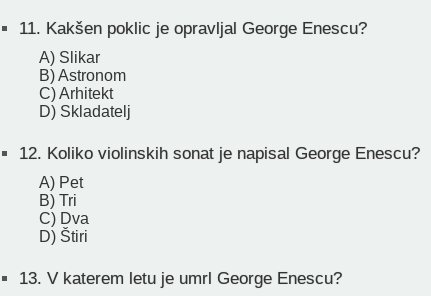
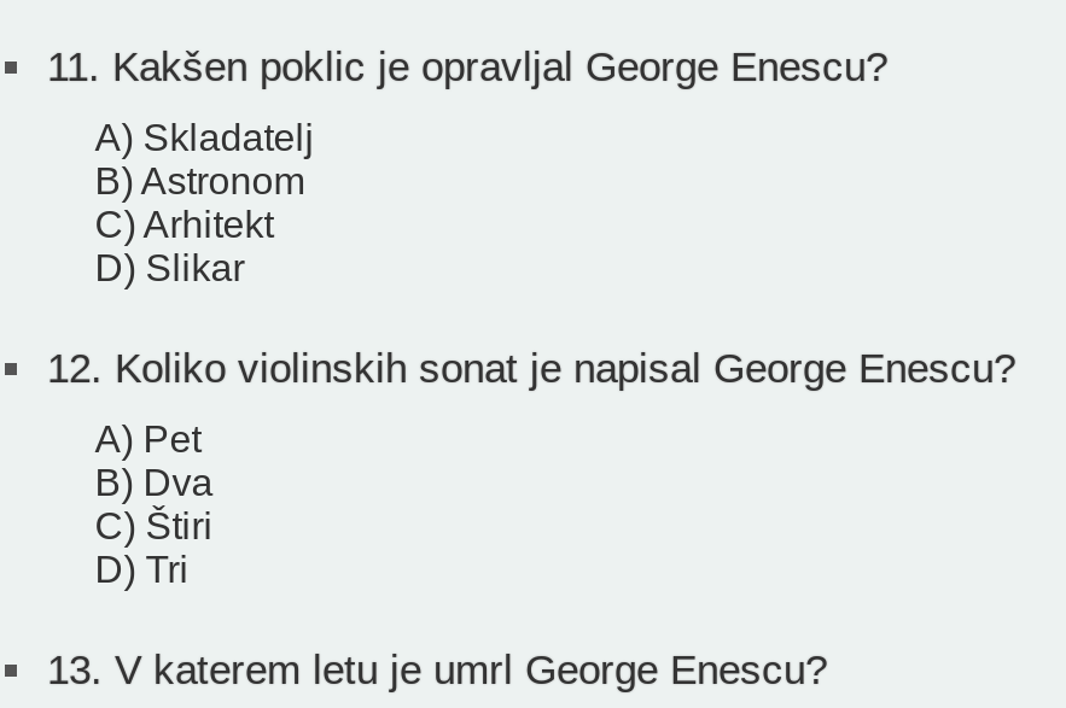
[39,49,100,66] A) Slikar -> [95,117,315,158] A) Skladatelj
[39,103,131,120] D) Skladatelj -> [95,248,245,289] D) Slikar
[39,192,77,209] B) Tri -> [95,463,213,504] B) Dva
[39,210,89,227] C) Dva -> [95,506,213,547] C) Štiri
[39,228,88,245] D) Štiri -> [95,550,189,591] D) Tri

